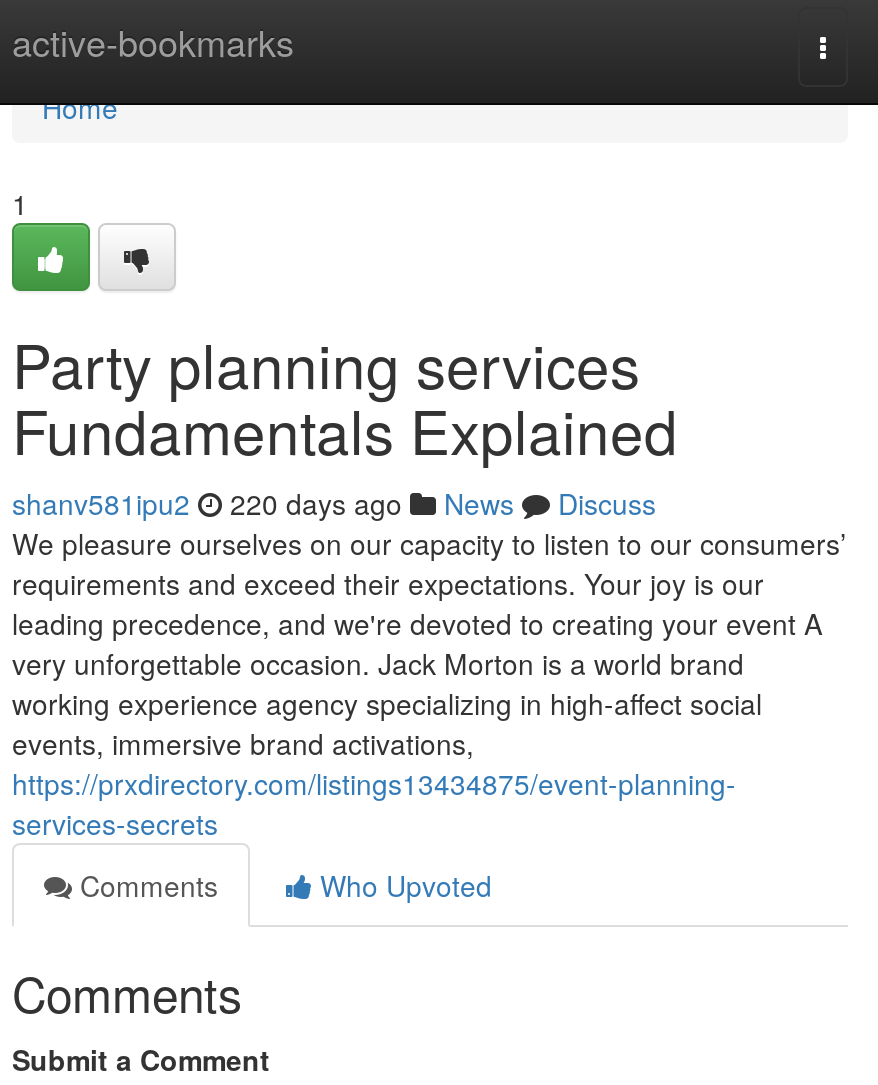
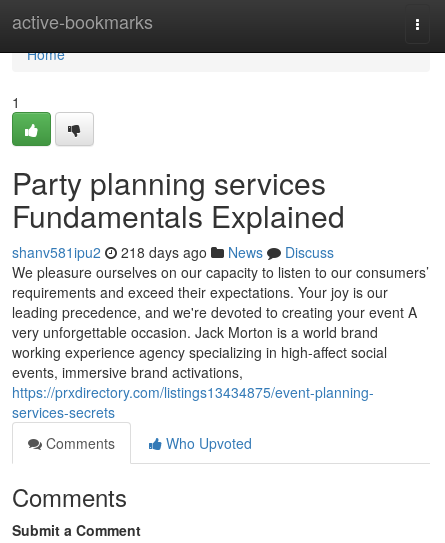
[12,483,656,523] shanv581ipu2 220 days ago News Discuss -> [12,242,334,262] shanv581ipu2 218 days ago News Discuss

